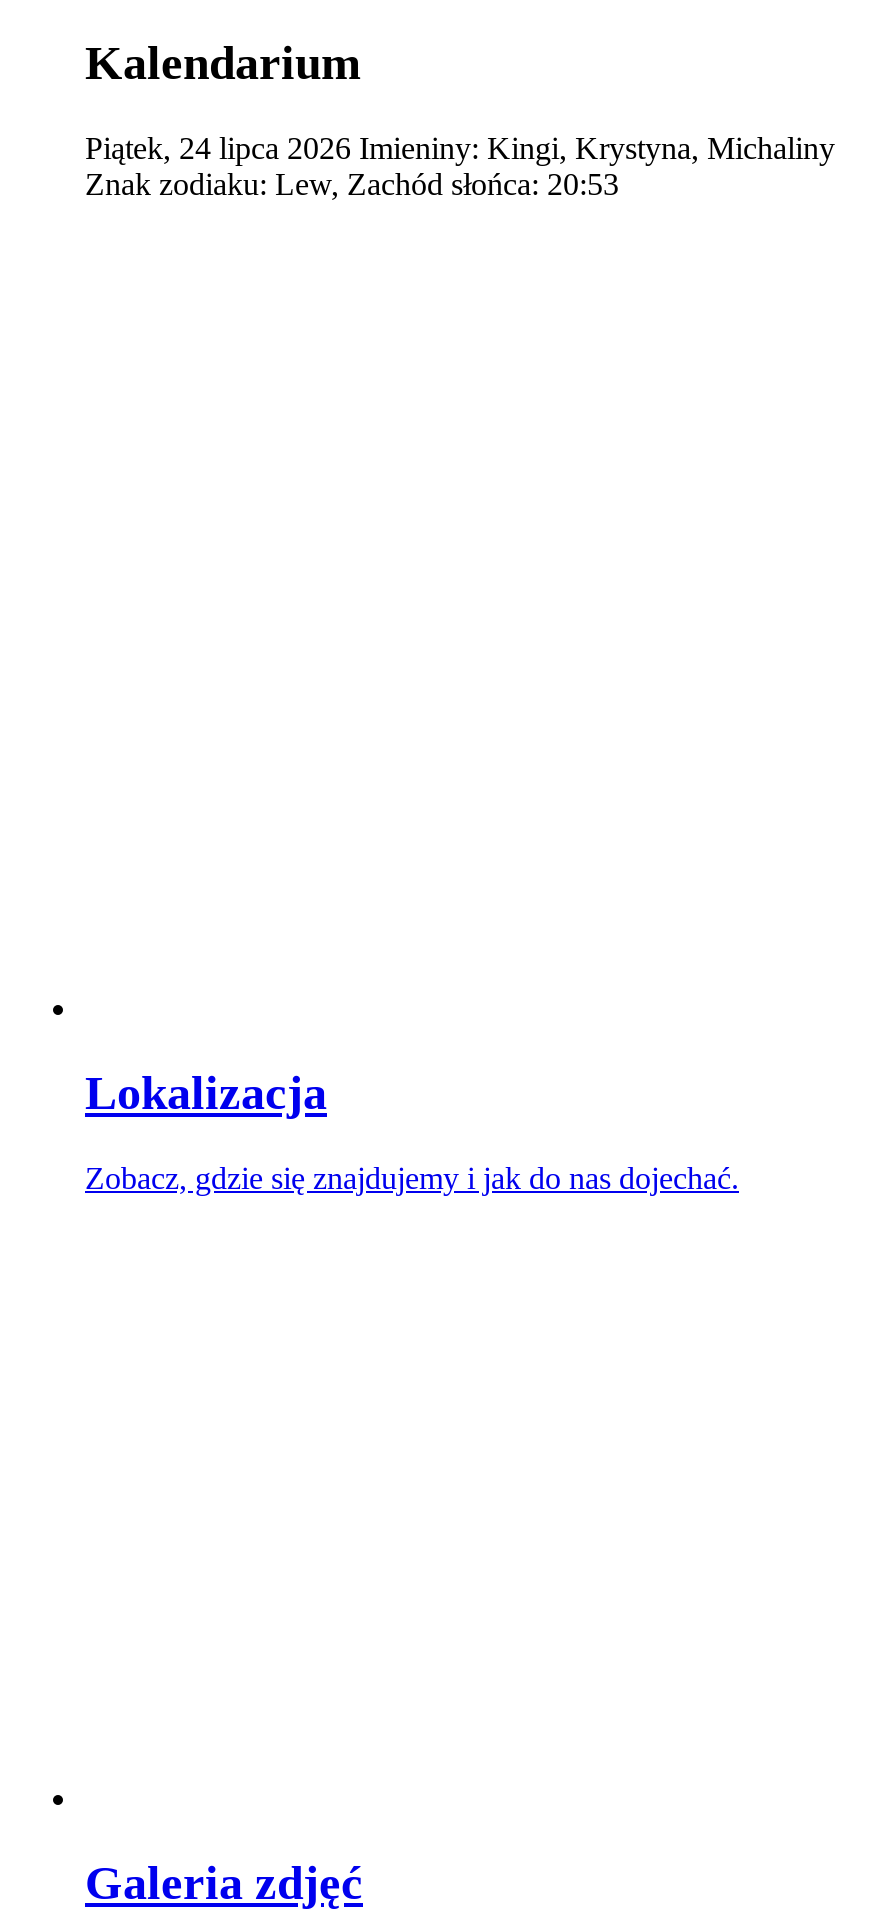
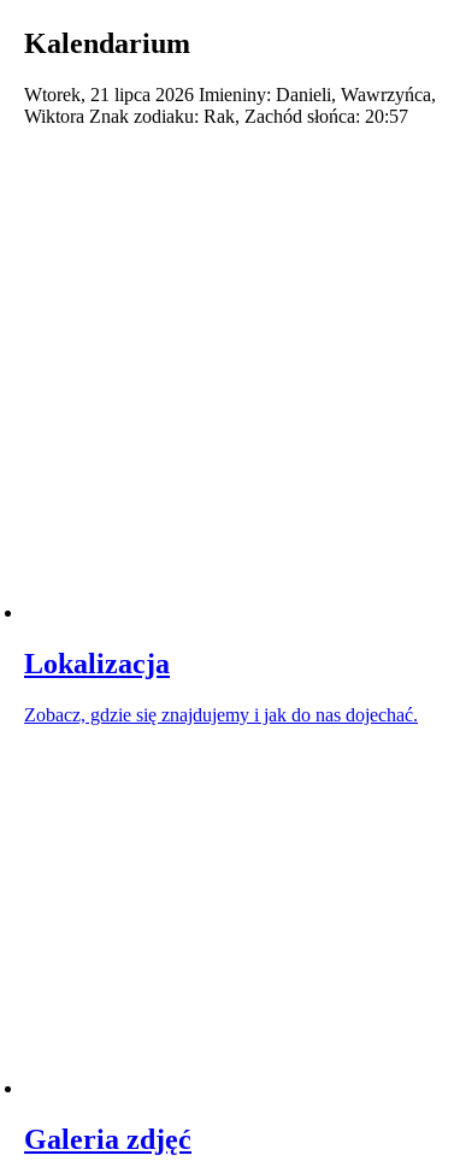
[85,131,835,201] Piątek, 24 lipca 2026 Imieniny: Kingi, Krystyna, Michaliny | Znak zodiaku: Lew, Zachód słońca:20:53 -> [24,84,436,126] Wtorek, 21 lipca 2026 Imieniny: Danieli, Wawrzyńca, | Wiktora Znak zodiaku: Rak, Zachód słońca: 20:57

